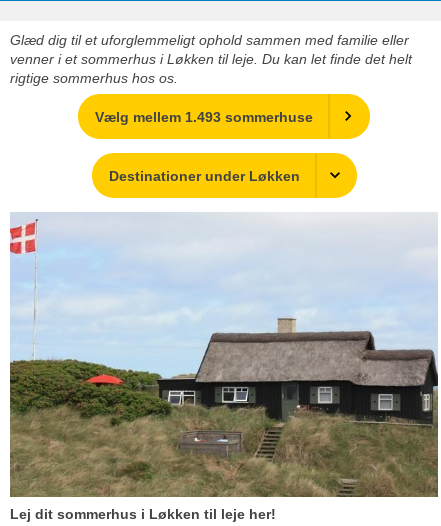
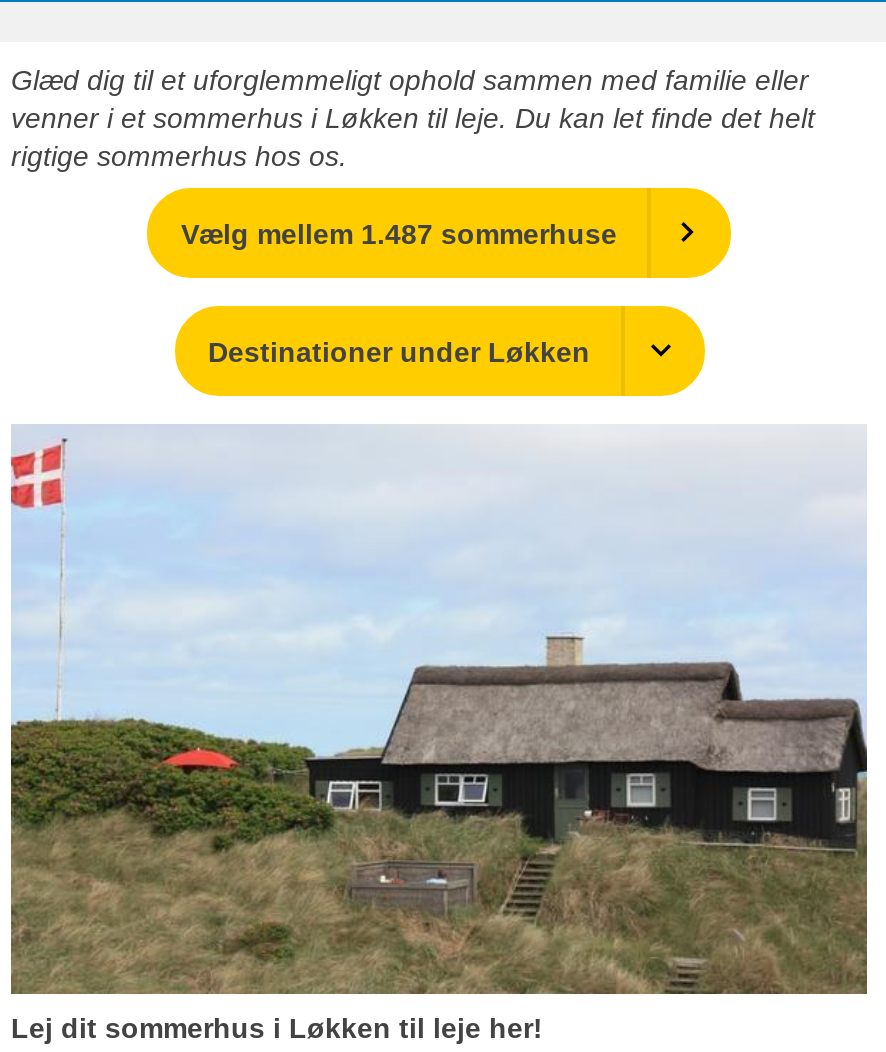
[95,109,313,125] Vælg mellem 1.493 sommerhuse -> [181,218,617,250] Vælg mellem 1.487 sommerhuse

